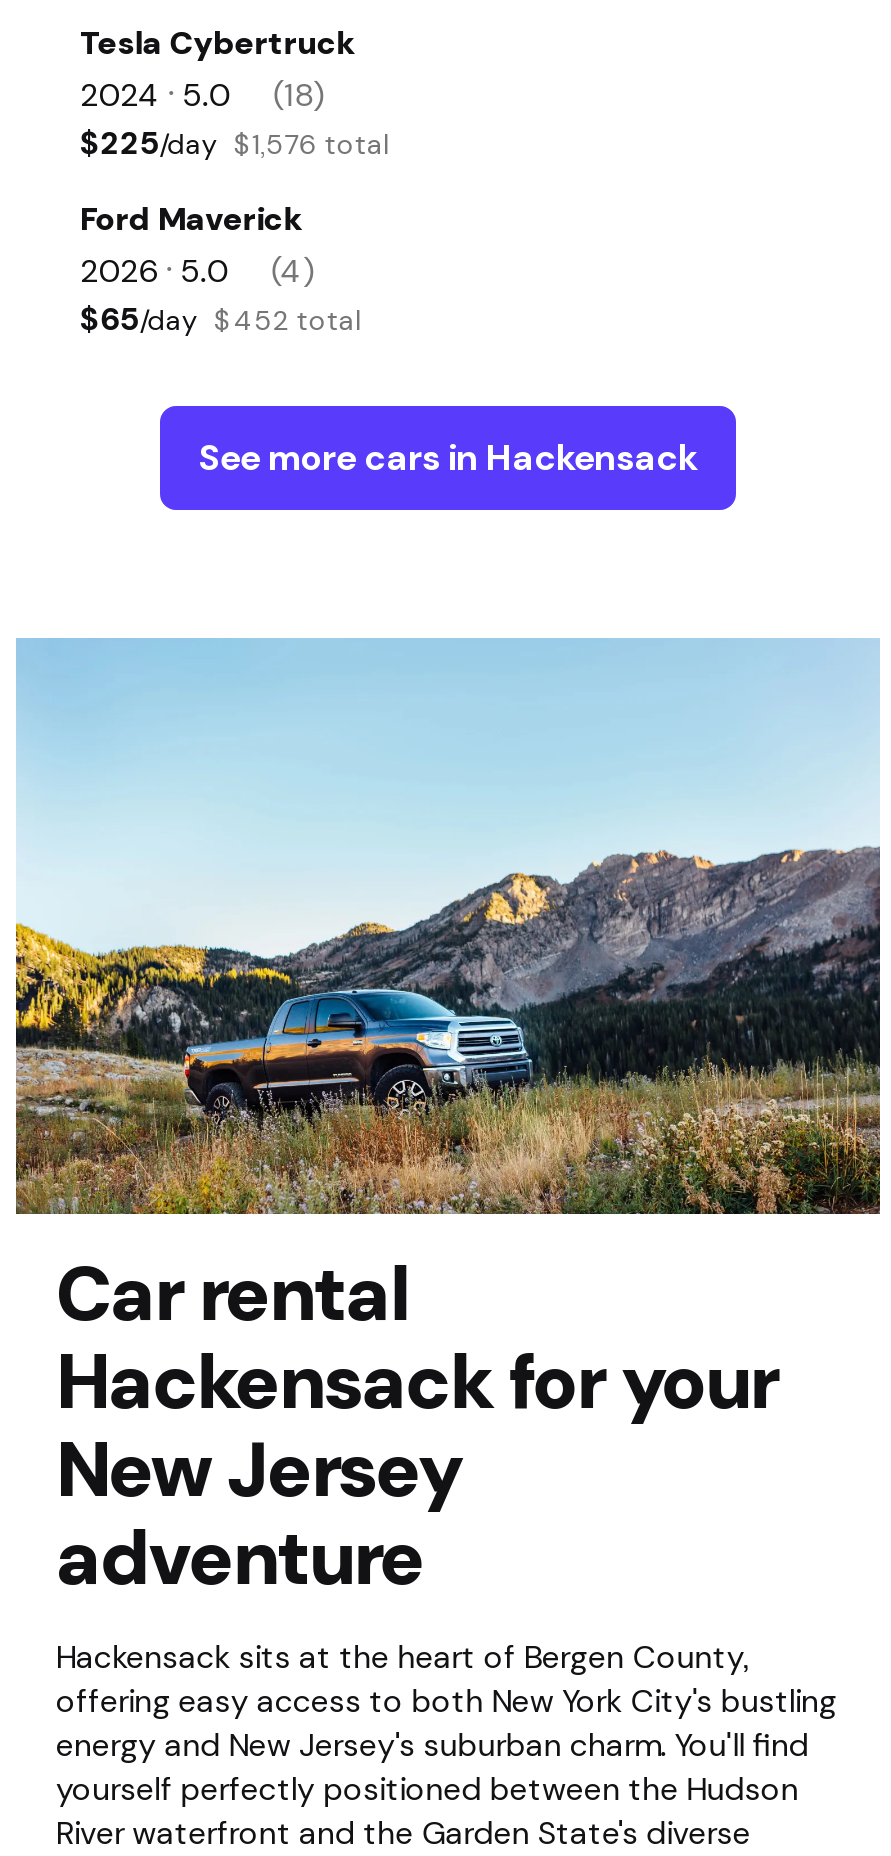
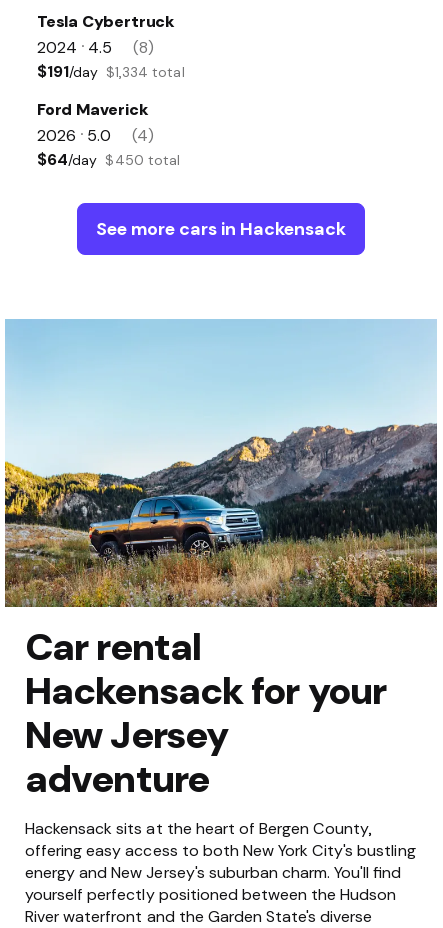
[80,76,230,112] 2024 • 5.0 -> [37,38,112,56] 2024 • 4.5
[272,76,325,112] (18) -> [133,38,154,56] (8)
[80,124,389,160] $225/day $1,576 total -> [37,62,185,80] $191/day $1,334 total
[80,300,361,336] $65/day $452 total -> [37,150,181,168] $64/day $450 total

